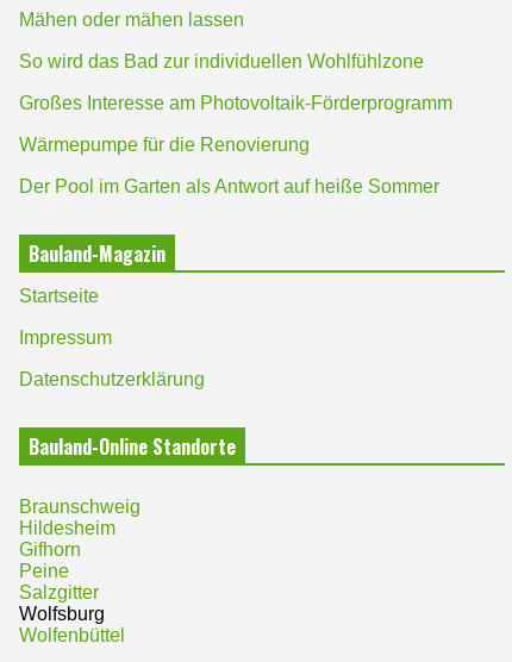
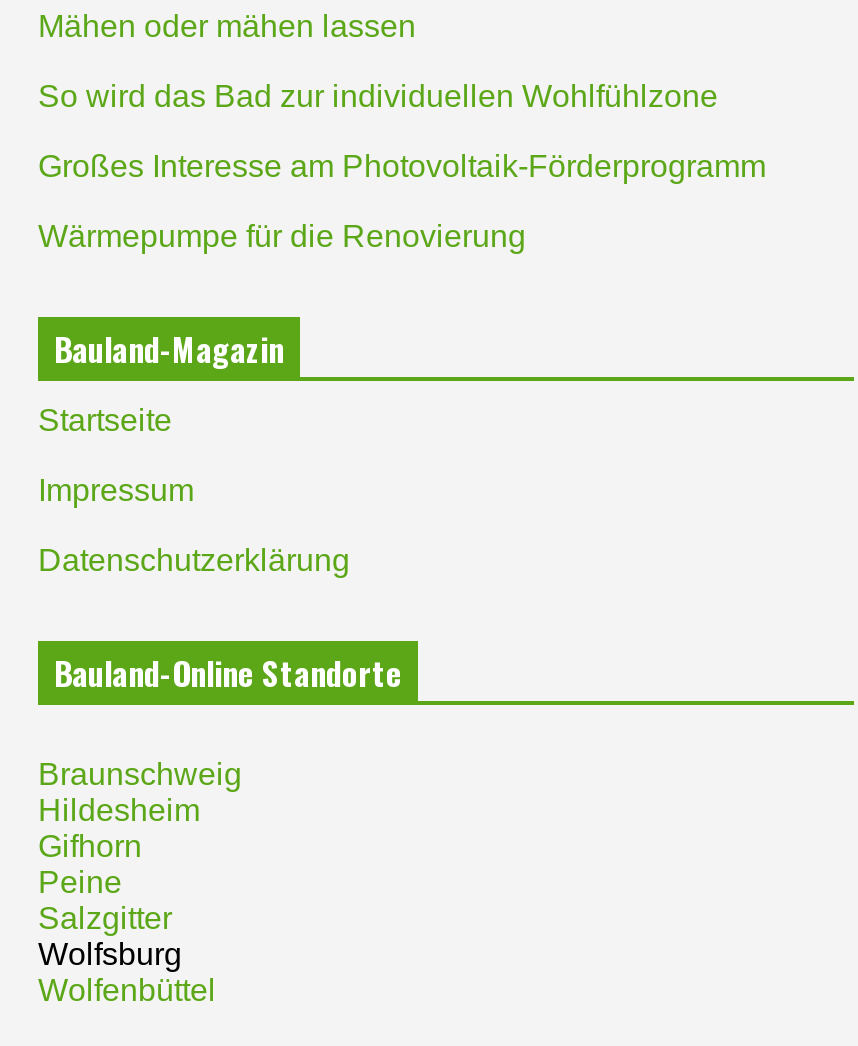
[19,177,439,197] Der Pool im Garten als Antwort auf heiße Sommer -> none

